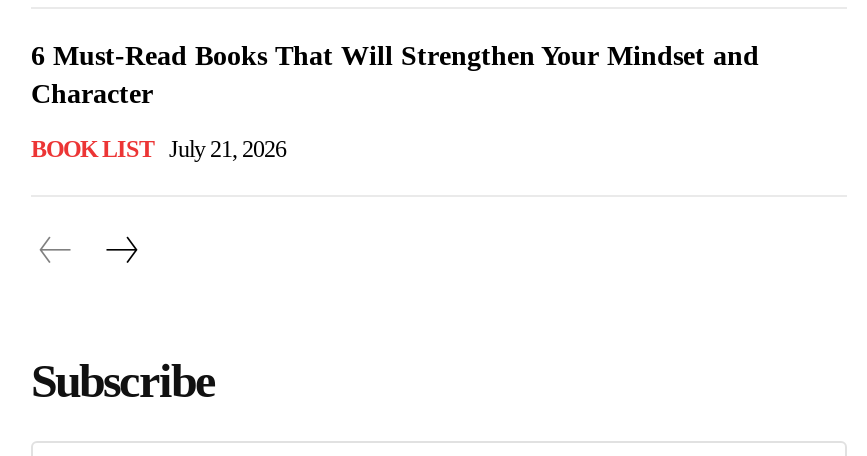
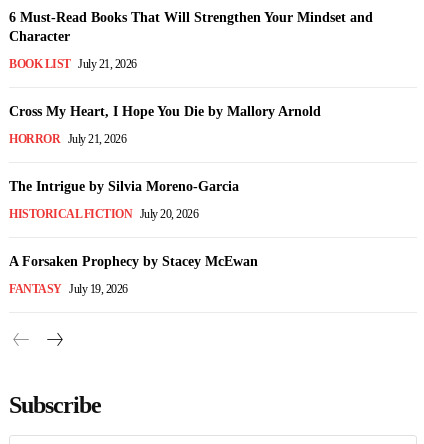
none -> [9,104,321,296] Cross My Heart, I Hope You Die by Mallory Arnold | HORROR July 21, 2026 | The Intrigue by Silvia Moreno-Garcia | HISTORICAL FICTION July 20, 2026 | A Forsaken Prophecy by Stacey McEwan | FANTASY July 19, 2026

